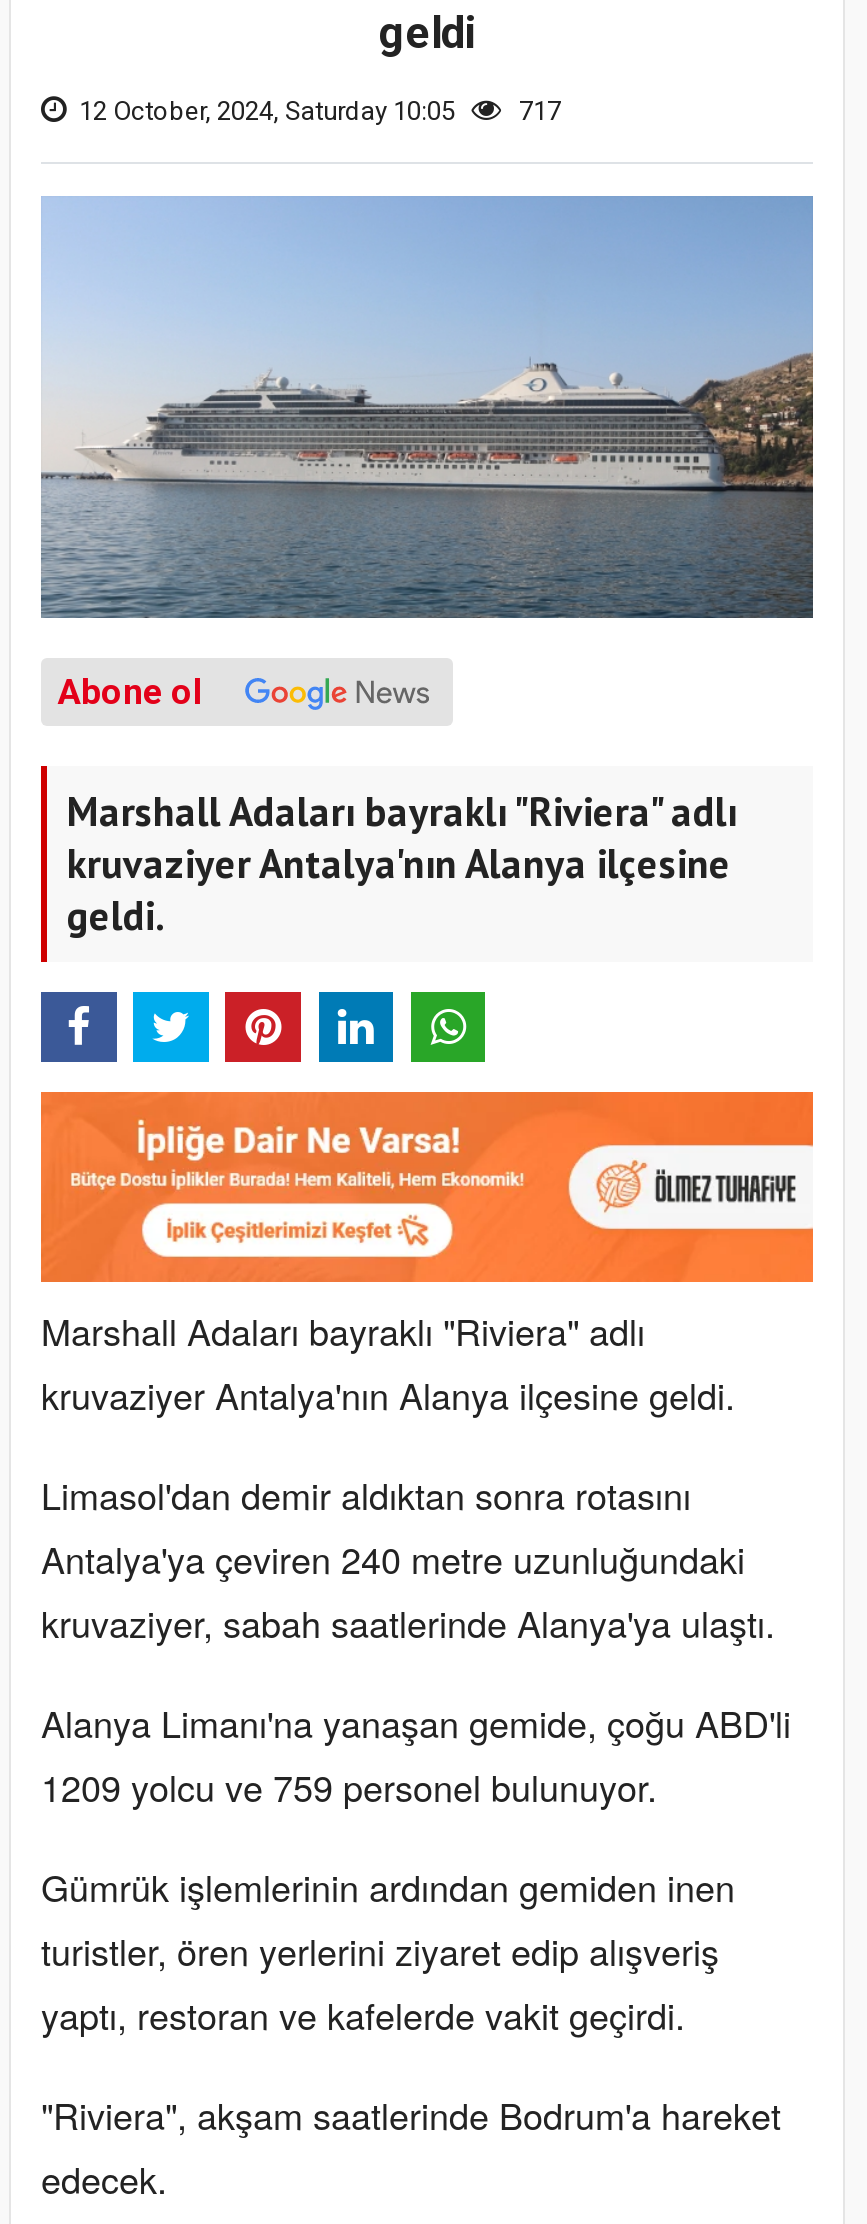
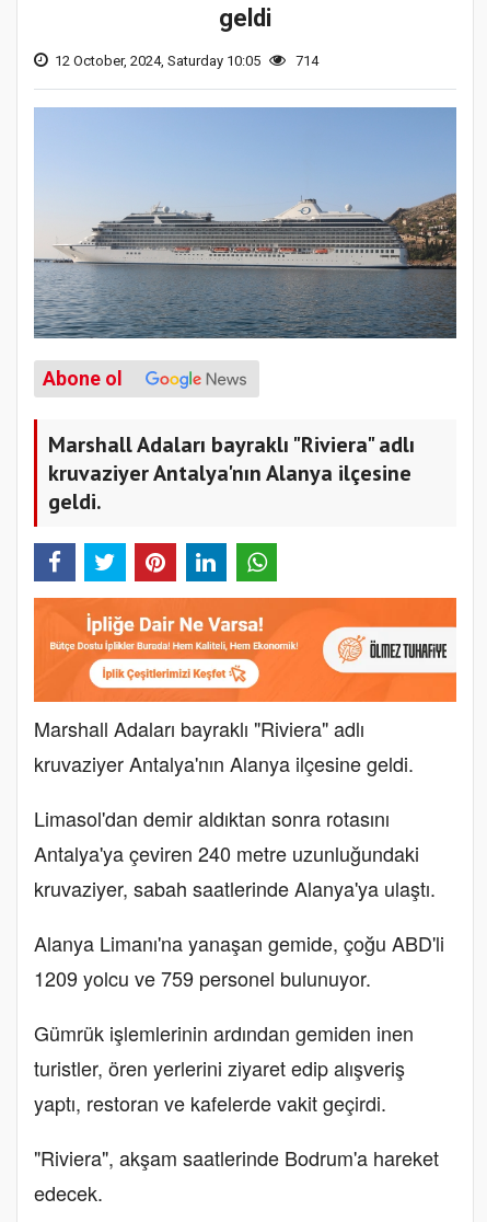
[79,96,561,126] 12 October, 2024, Saturday 10:05 717 -> [55,52,318,69] 12 October, 2024, Saturday 10:05 714

